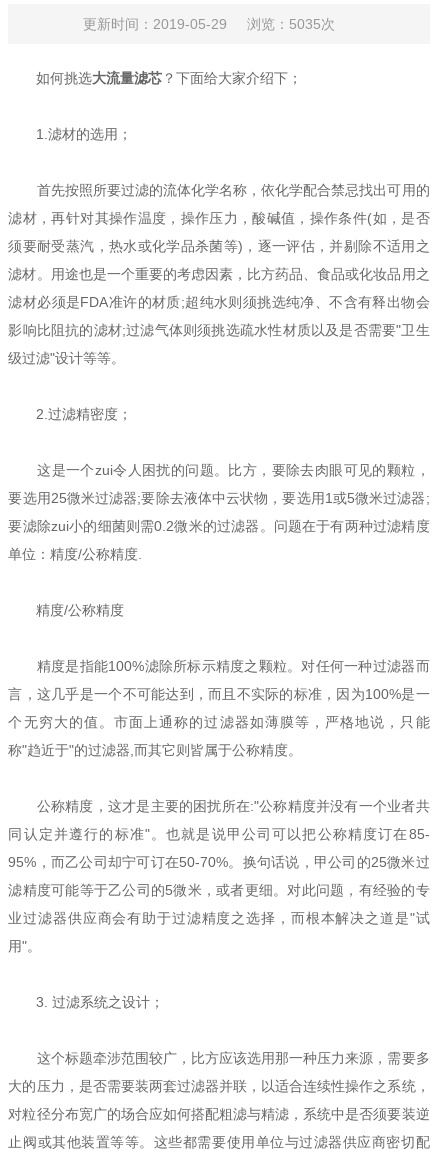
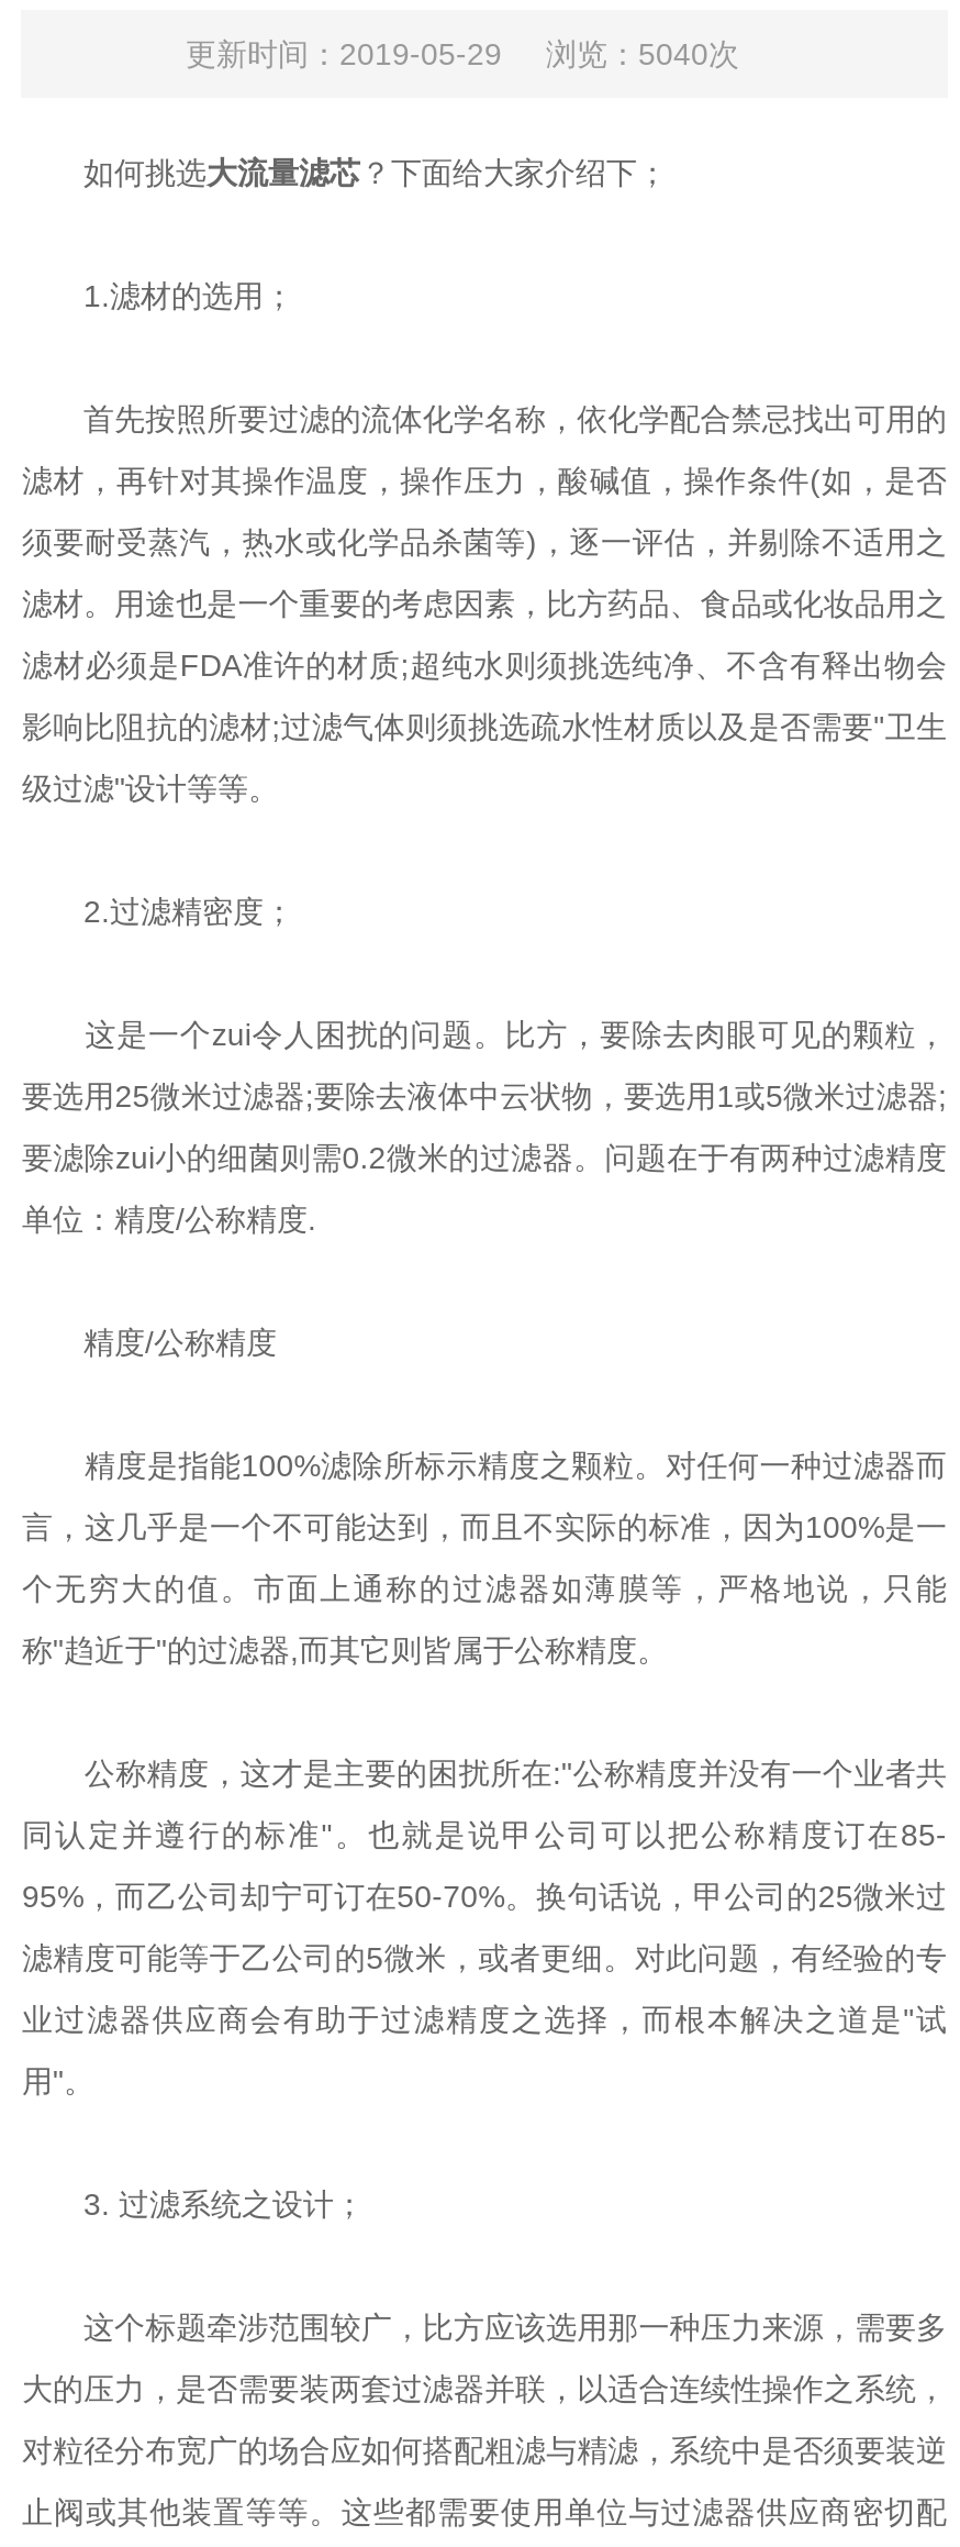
[83,16,335,32] 更新时间：2019-05-29 浏览：5035次 -> [186,36,739,71] 更新时间：2019-05-29 浏览：5040次

